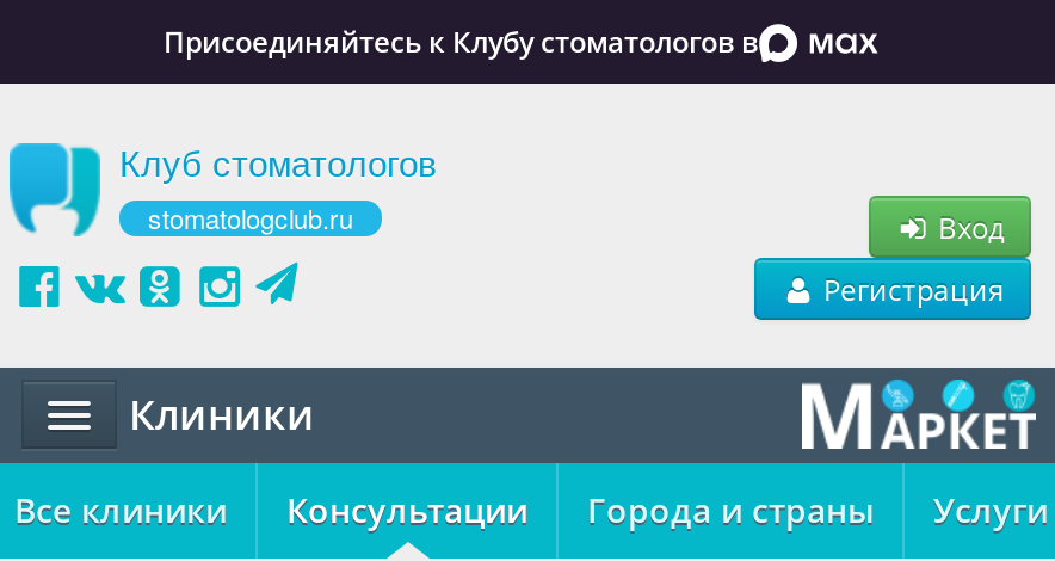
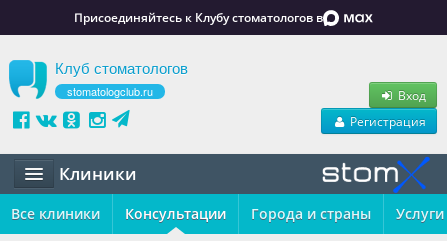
[759,375,1038,463] [image] -> [322,156,439,194] [image]

